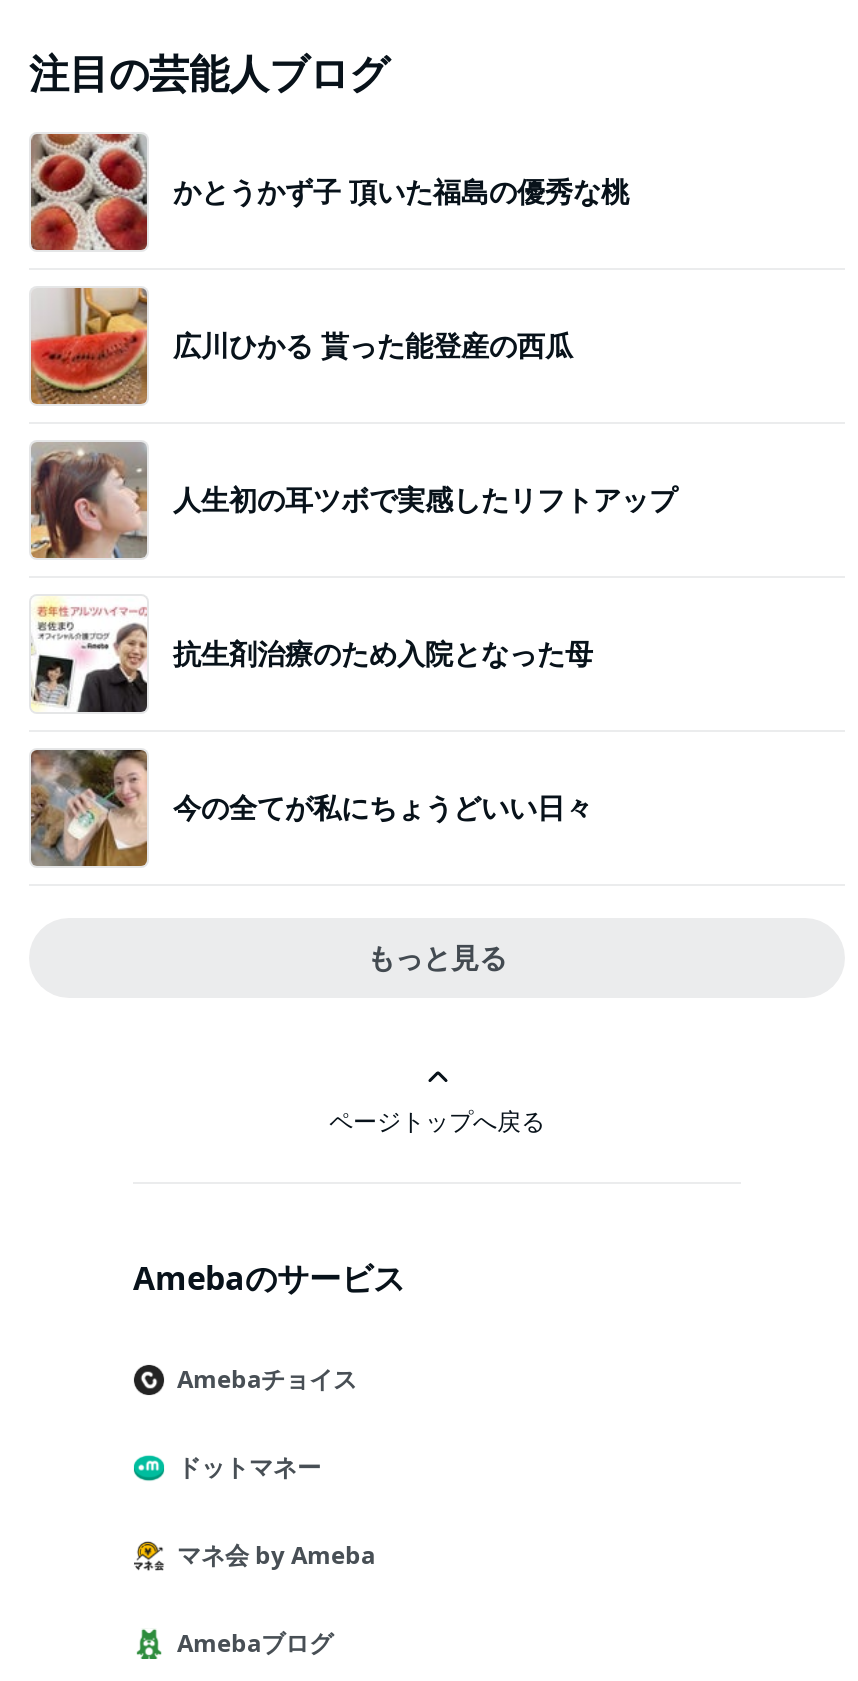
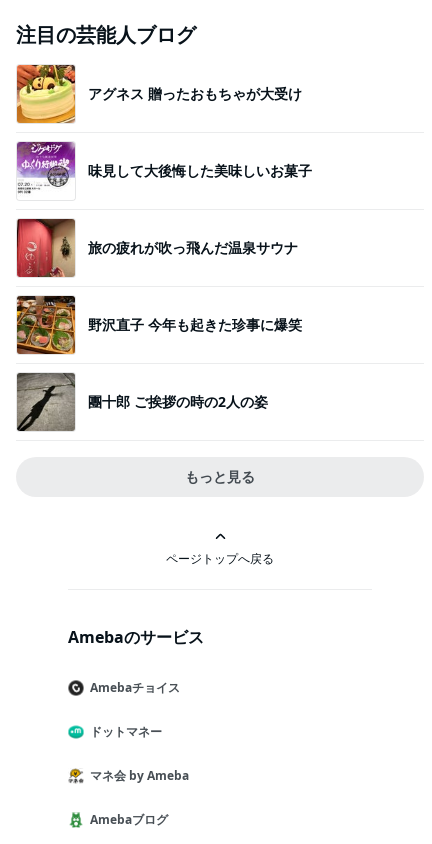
[29,134,629,252] [image] | かとうかず子 頂いた福島の優秀な桃 -> [16,64,302,124] [image] | アグネス 贈ったおもちゃが大受け
[29,286,573,406] [image] | 広川ひかる 貰った能登産の西瓜 -> [16,141,312,200] [image] | 味見して大後悔した美味しいお菓子
[29,444,677,560] [image] | 人生初の耳ツボで実感したリフトアップ -> [16,219,298,278] [image] | 旅の疲れが吹っ飛んだ温泉サウナ
[31,596,593,714] [image] | 抗生剤治療のため入院となった母 -> [16,295,302,355] [image] | 野沢直子 今年も起きた珍事に爆笑
[31,750,593,868] [image] | 今の全てが私にちょうどいい日々 -> [17,373,268,432] [image] | 團十郎 ご挨拶の時の2人の姿

